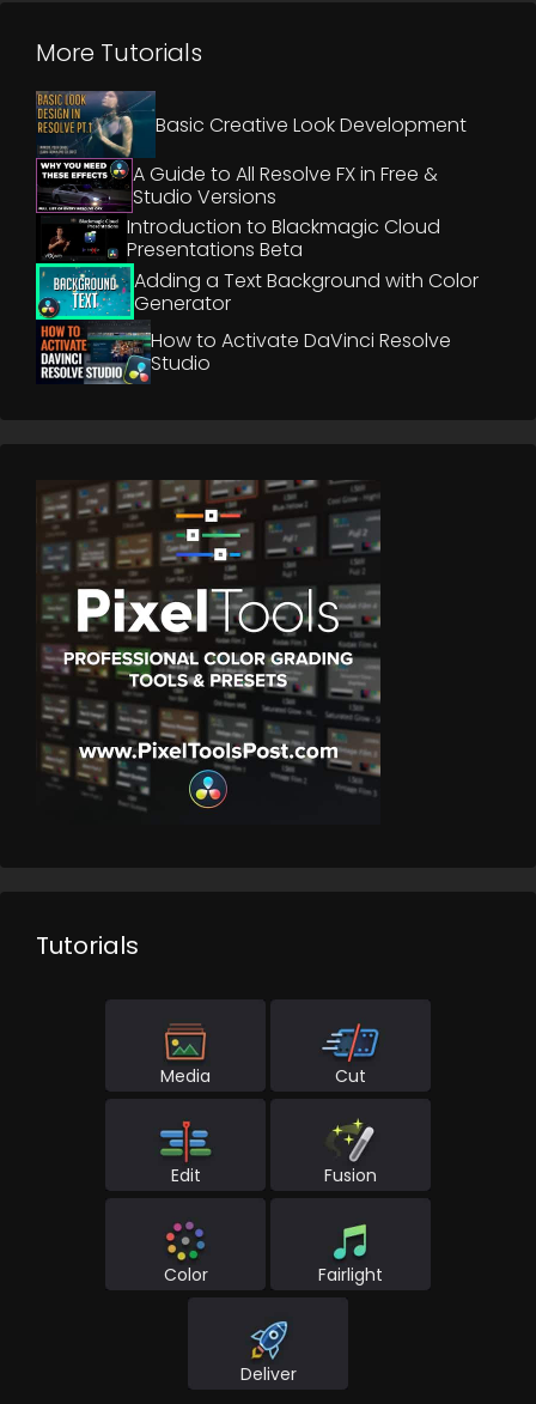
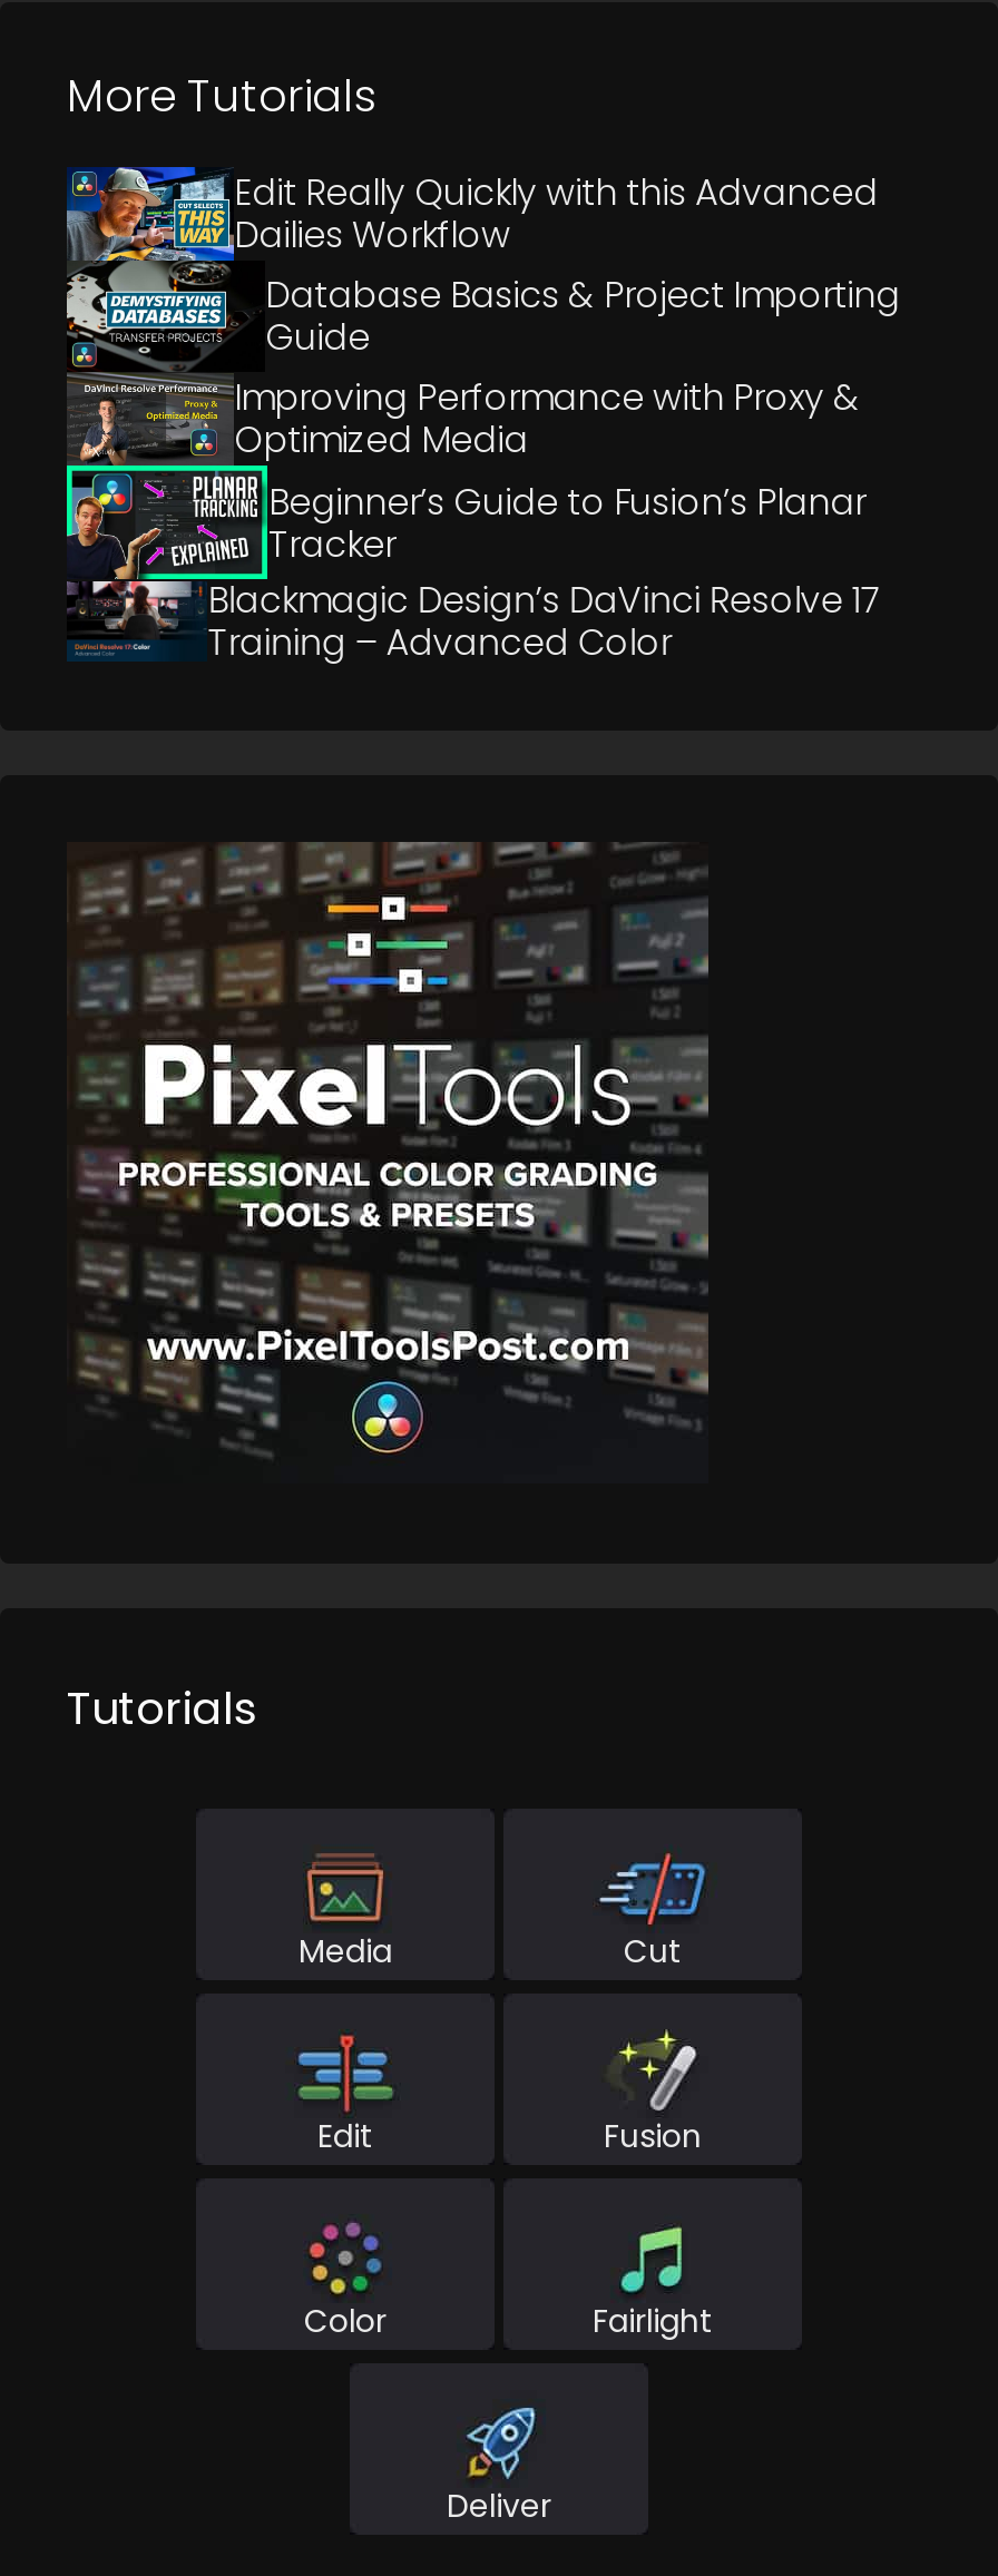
[35,90,479,385] [image] | Basic Creative Look Development | A Guide to All Resolve FX in Free & | Studio Versions | Introduction to Blackmagic Cloud | Presentations Beta | Adding a Text Background with Color | Generator | How to Activate DaVinci Resolve | Studio -> [65,165,900,669] [image] | Edit Really Quickly with this Advanced | Dailies Workflow | Database Basics & Project Importing | Guide | Improving Performance with Proxy & | Optimized Media | Beginner’s Guide to Fusion’s Planar | Tracker | Blackmagic Design’s DaVinci Resolve 17 | Training – Advanced Color

